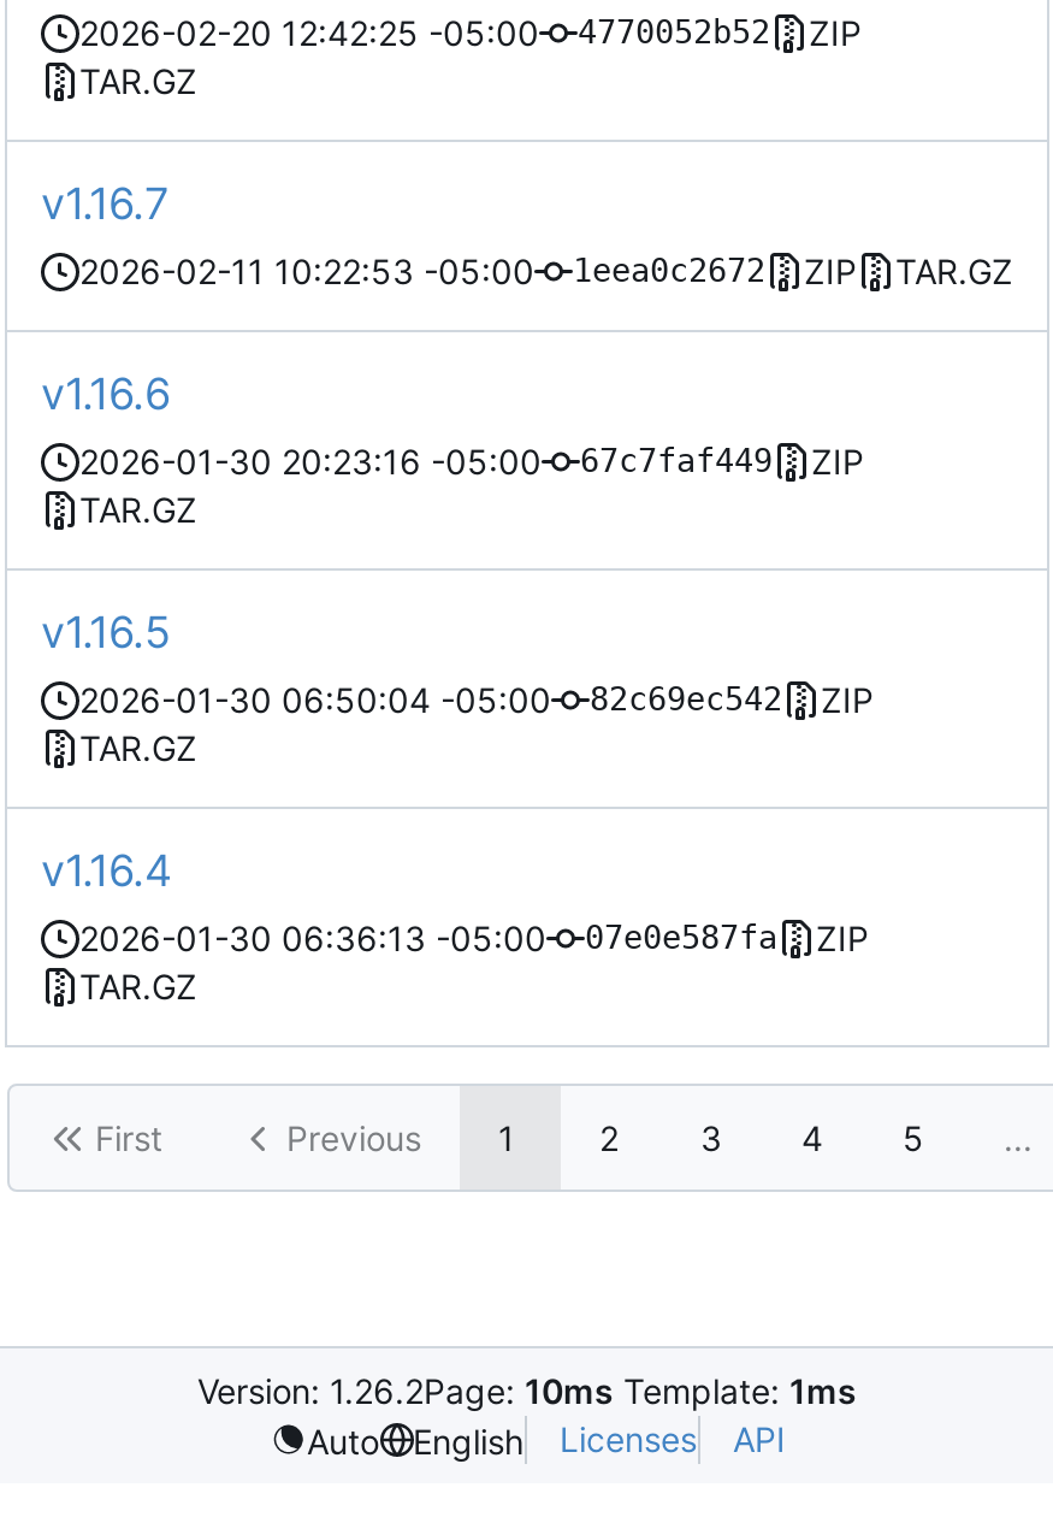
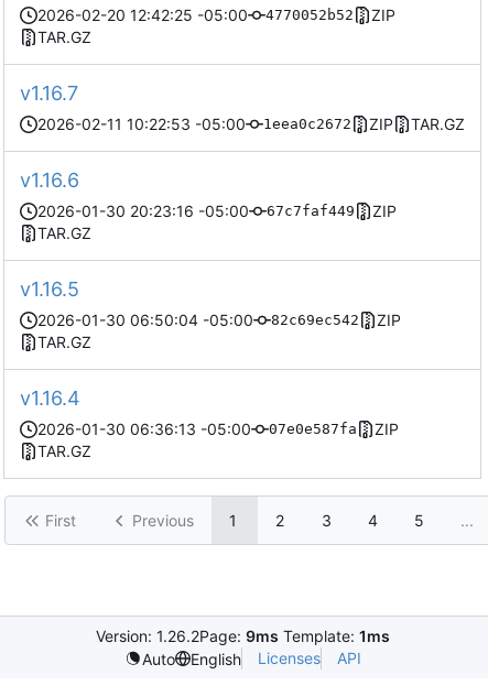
[197,1370,857,1411] Version: 1.26.2Page: 10ms Template: 1ms -> [95,627,389,645] Version: 1.26.2Page: 9ms Template: 1ms

